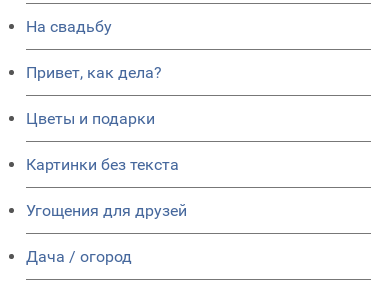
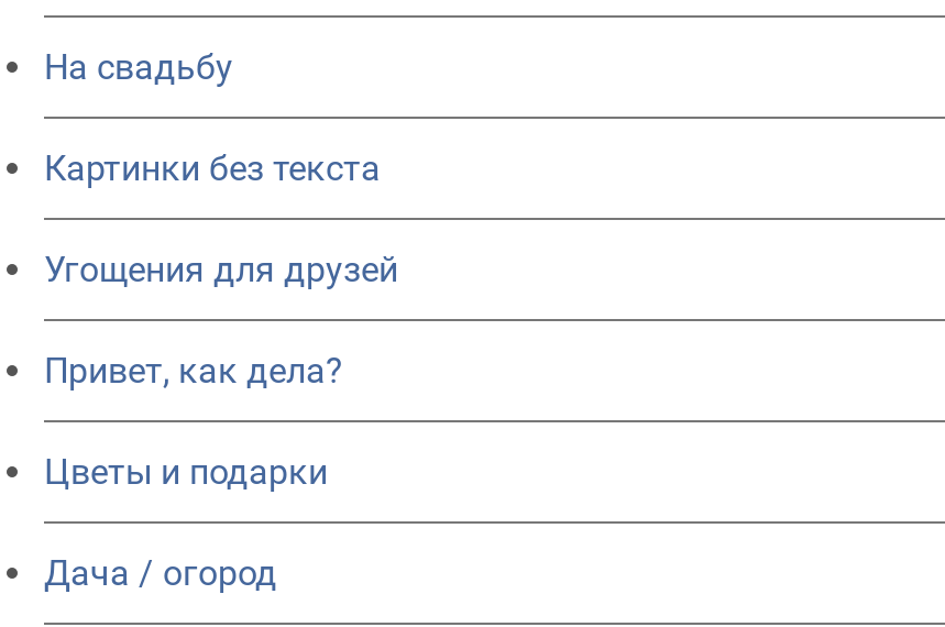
moved [26,63,162,128] -> [44,350,343,493]: Привет, как дела? | Цветы и подарки
moved [26,155,187,220] -> [44,147,398,290]: Картинки без текста | Угощения для друзей

